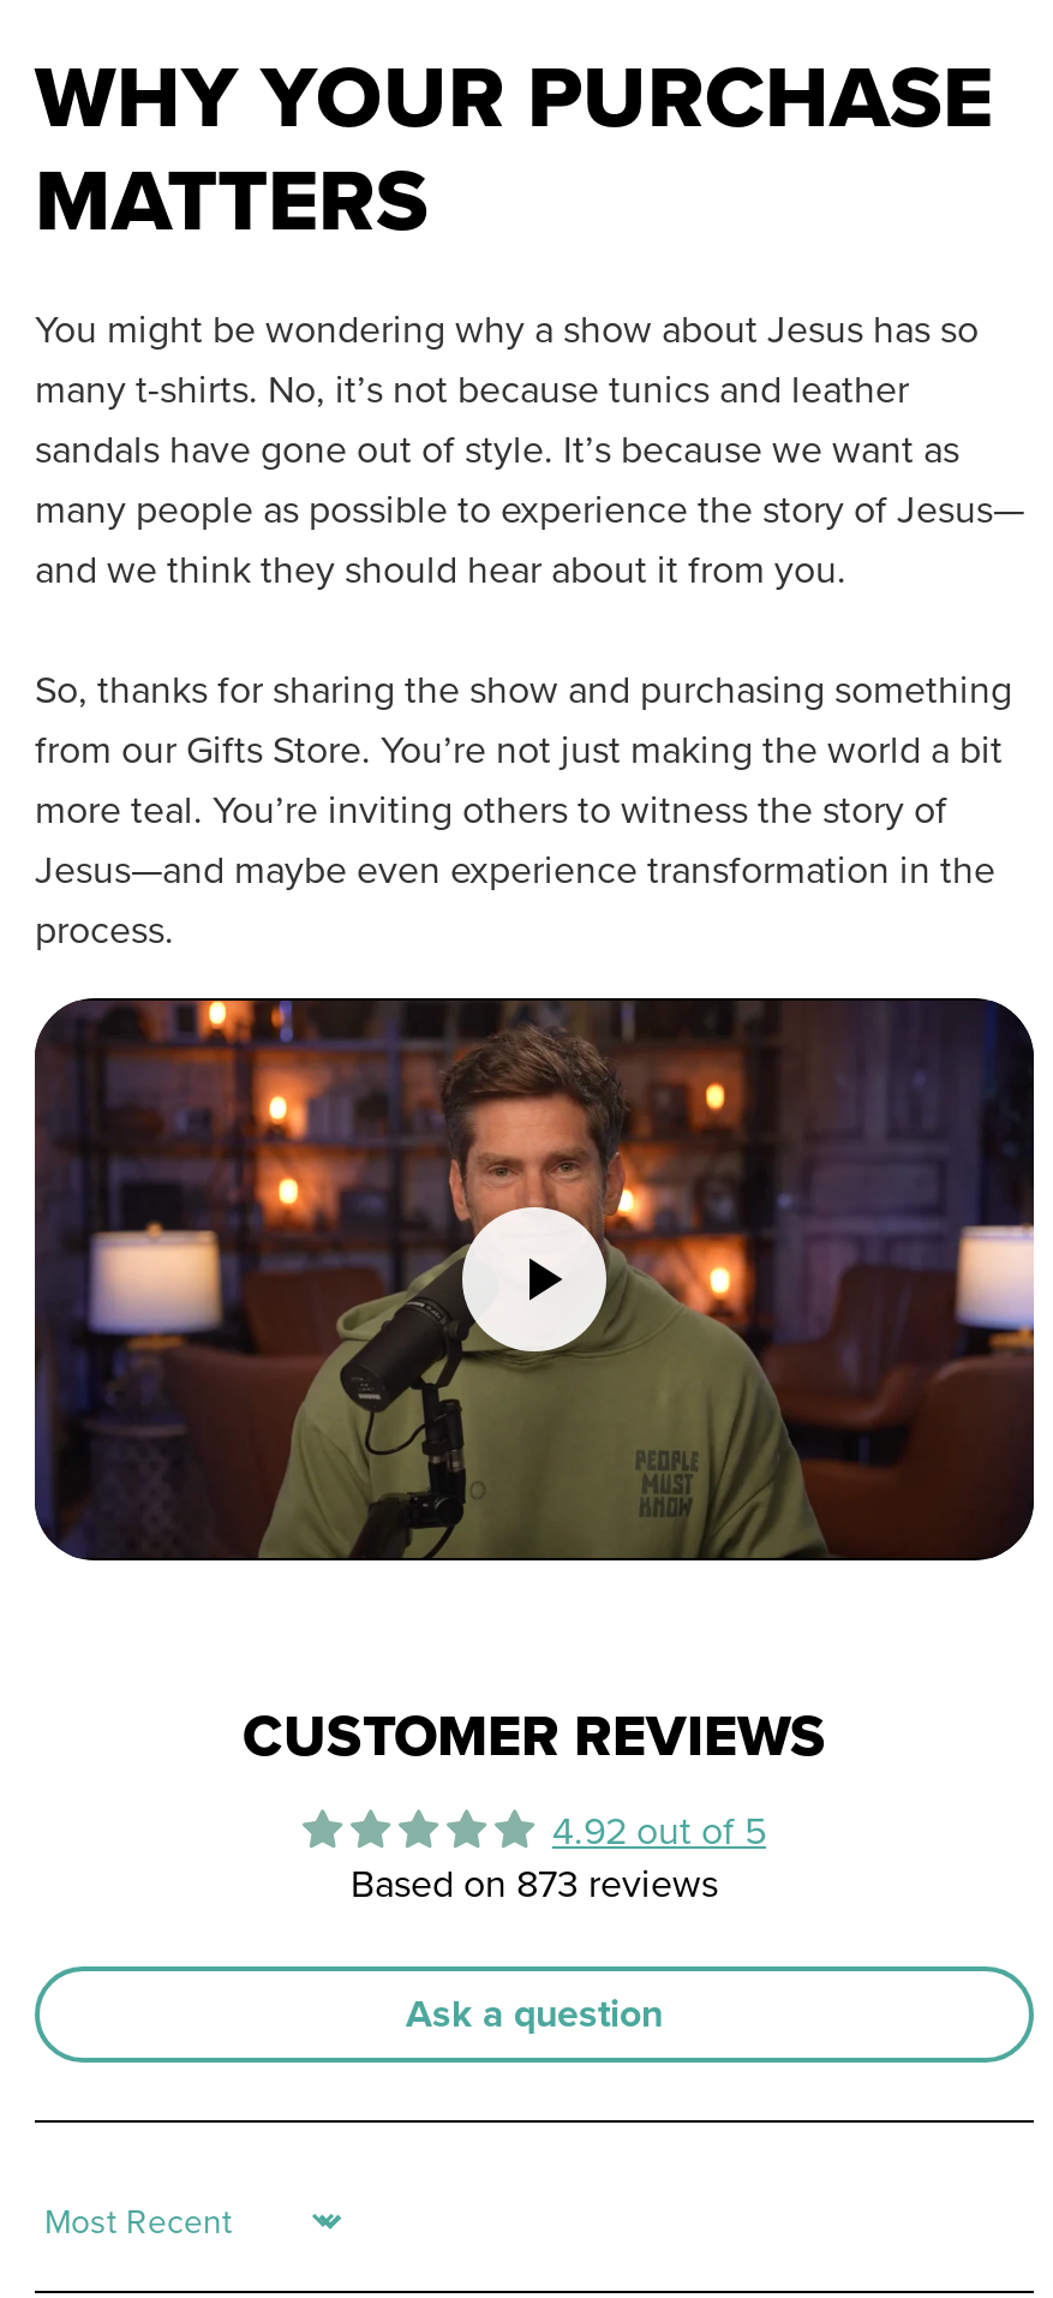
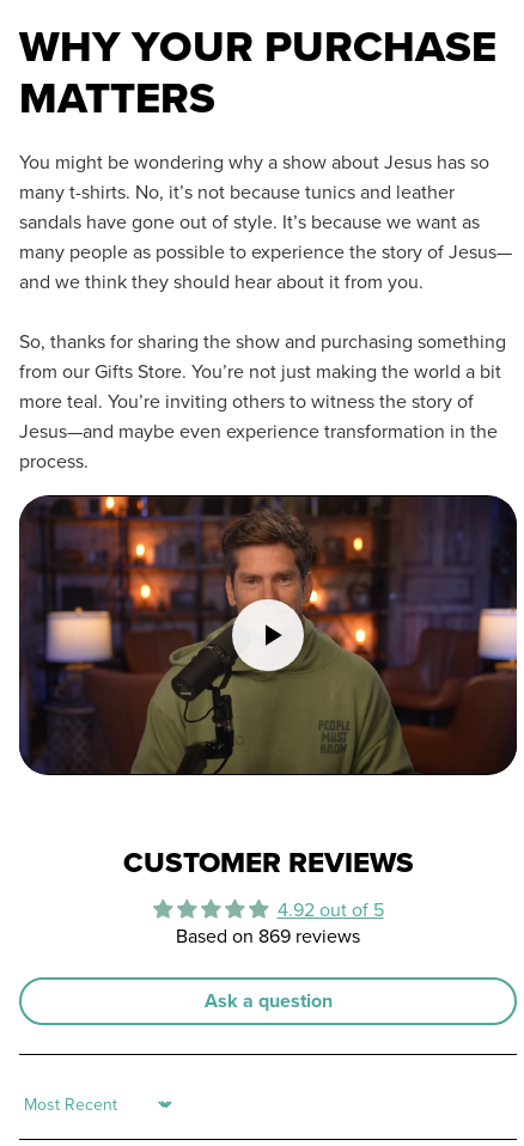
[351,1856,718,1909] Based on 873 reviews -> [176,922,360,949] Based on 869 reviews

